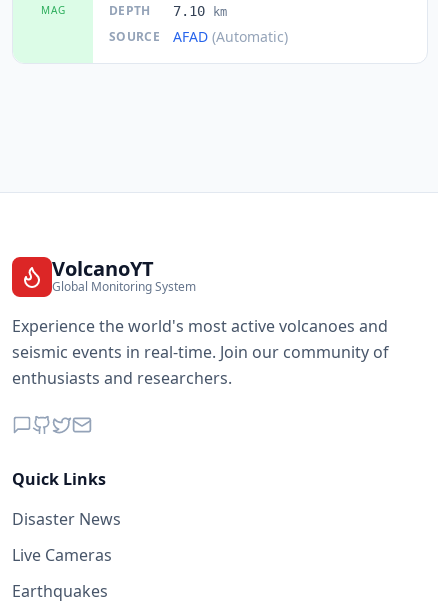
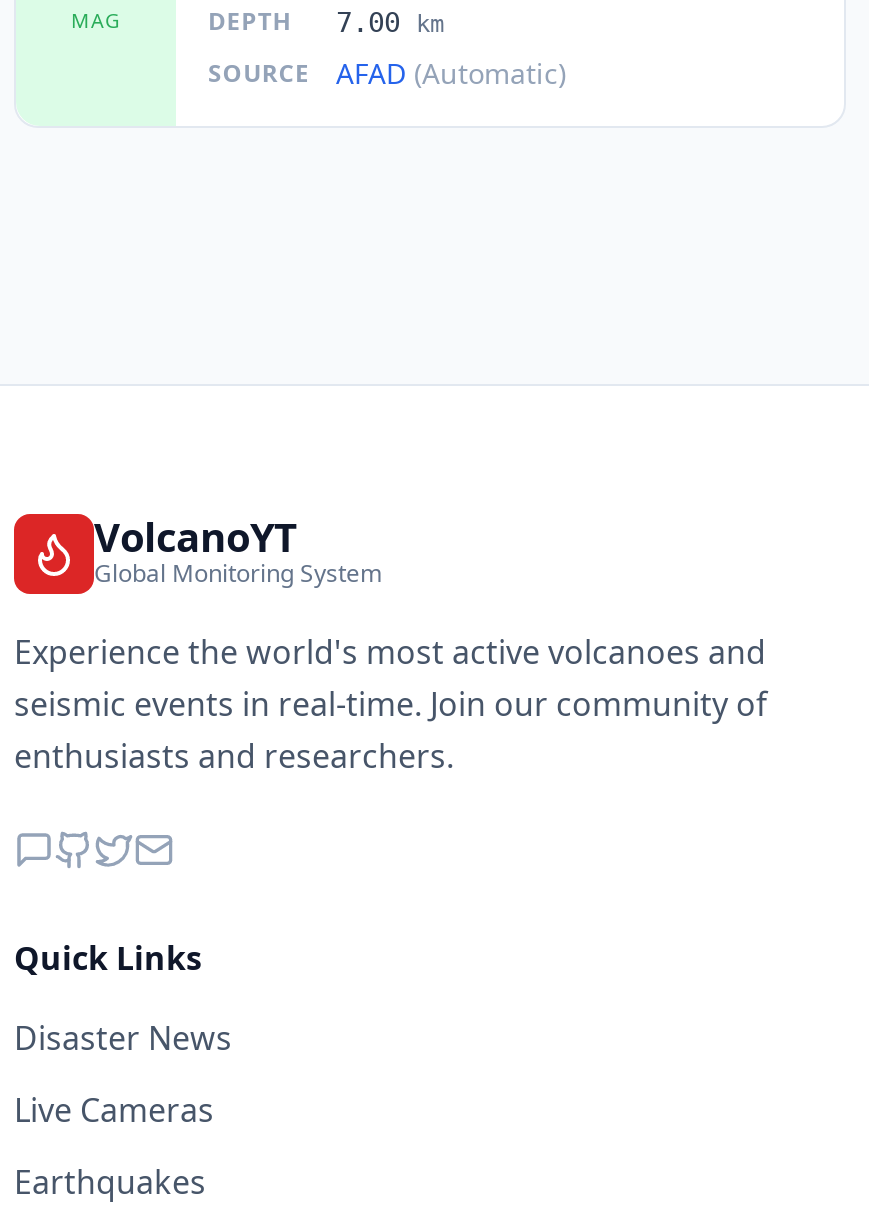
[109,1,227,18] DEPTH 7.10 km -> [208,3,444,37] DEPTH 7.00 km

